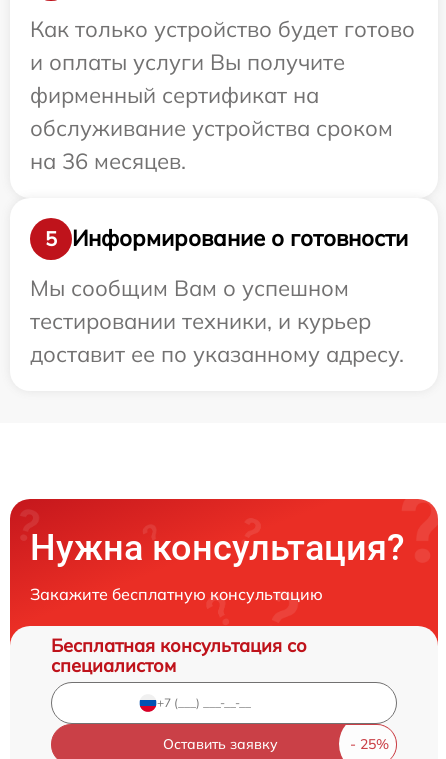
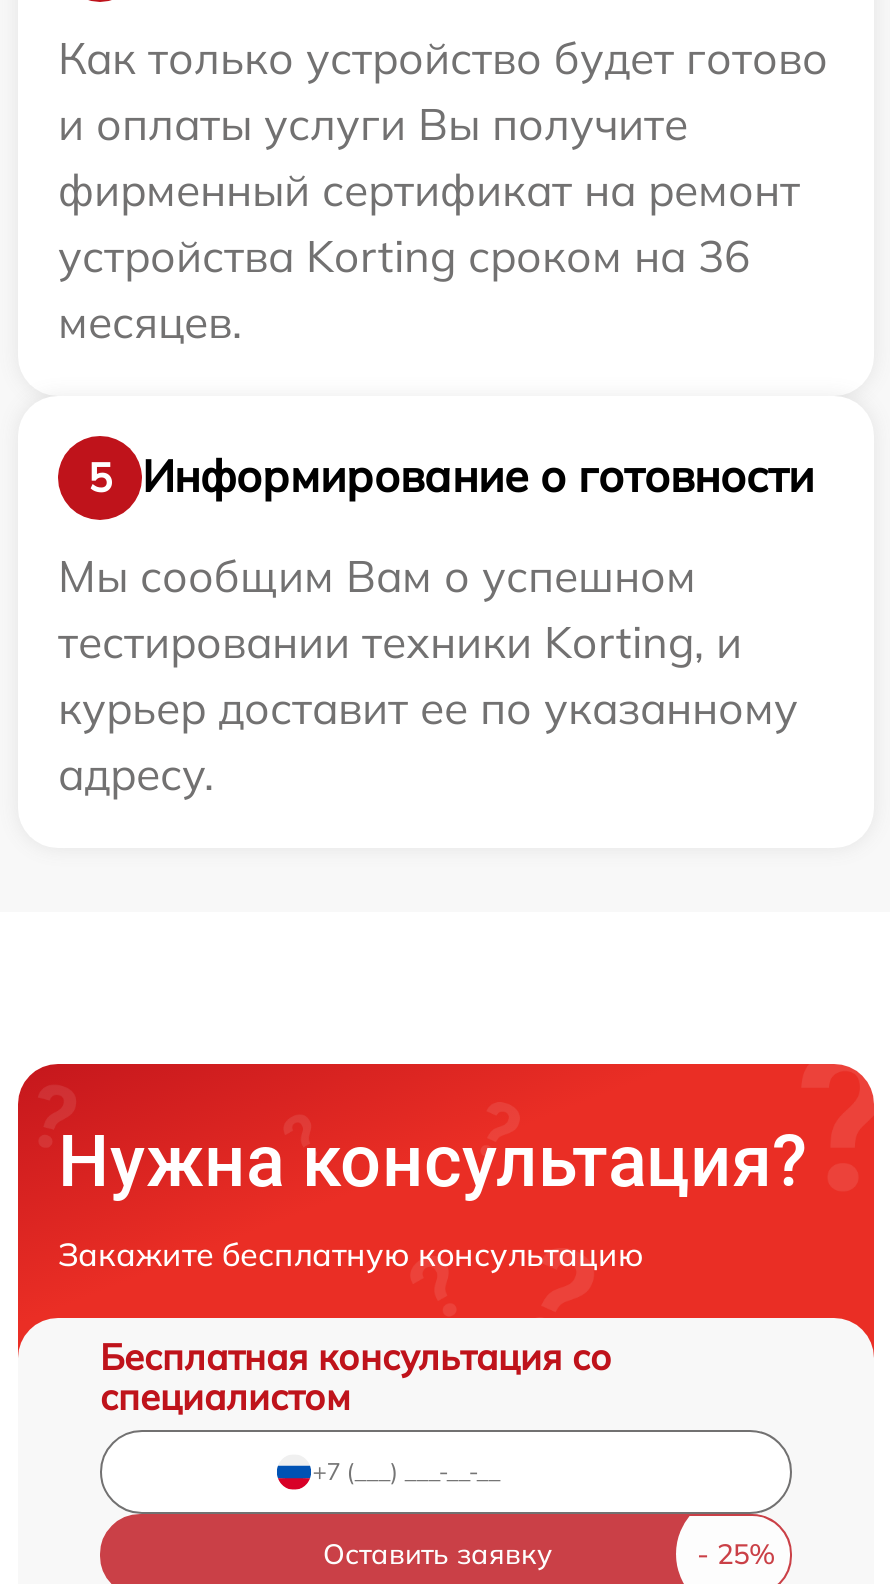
[30,81,393,175] фирменный сертификат на | обслуживание устройства сроком | на 36 месяцев. -> [58,162,800,350] фирменный сертификат на ремонт | устройства Korting сроком на 36 | месяцев.
[30,307,404,368] тестировании техники, и курьер | доставит ее по указанному адресу. -> [58,614,798,802] тестировании техники Korting, и | курьер доставит ее по указанному | адресу.

